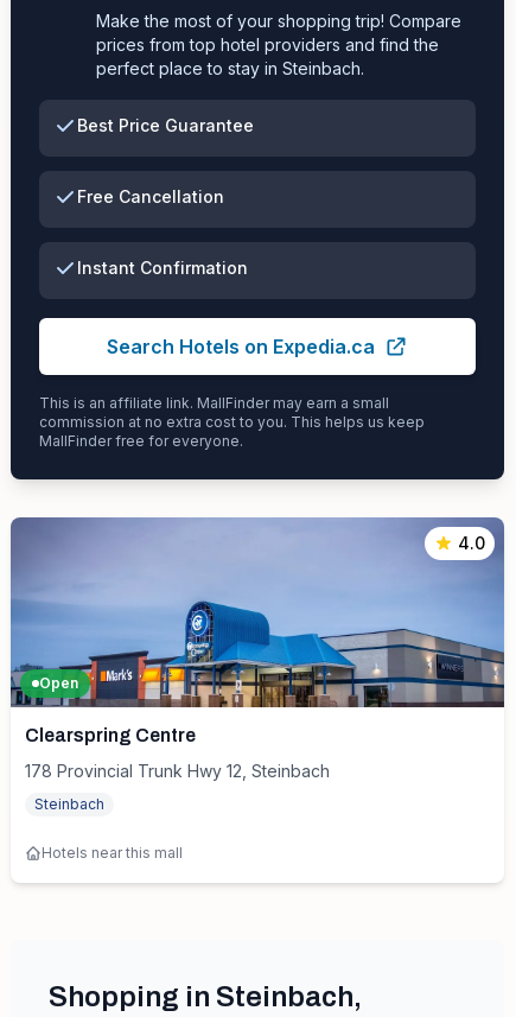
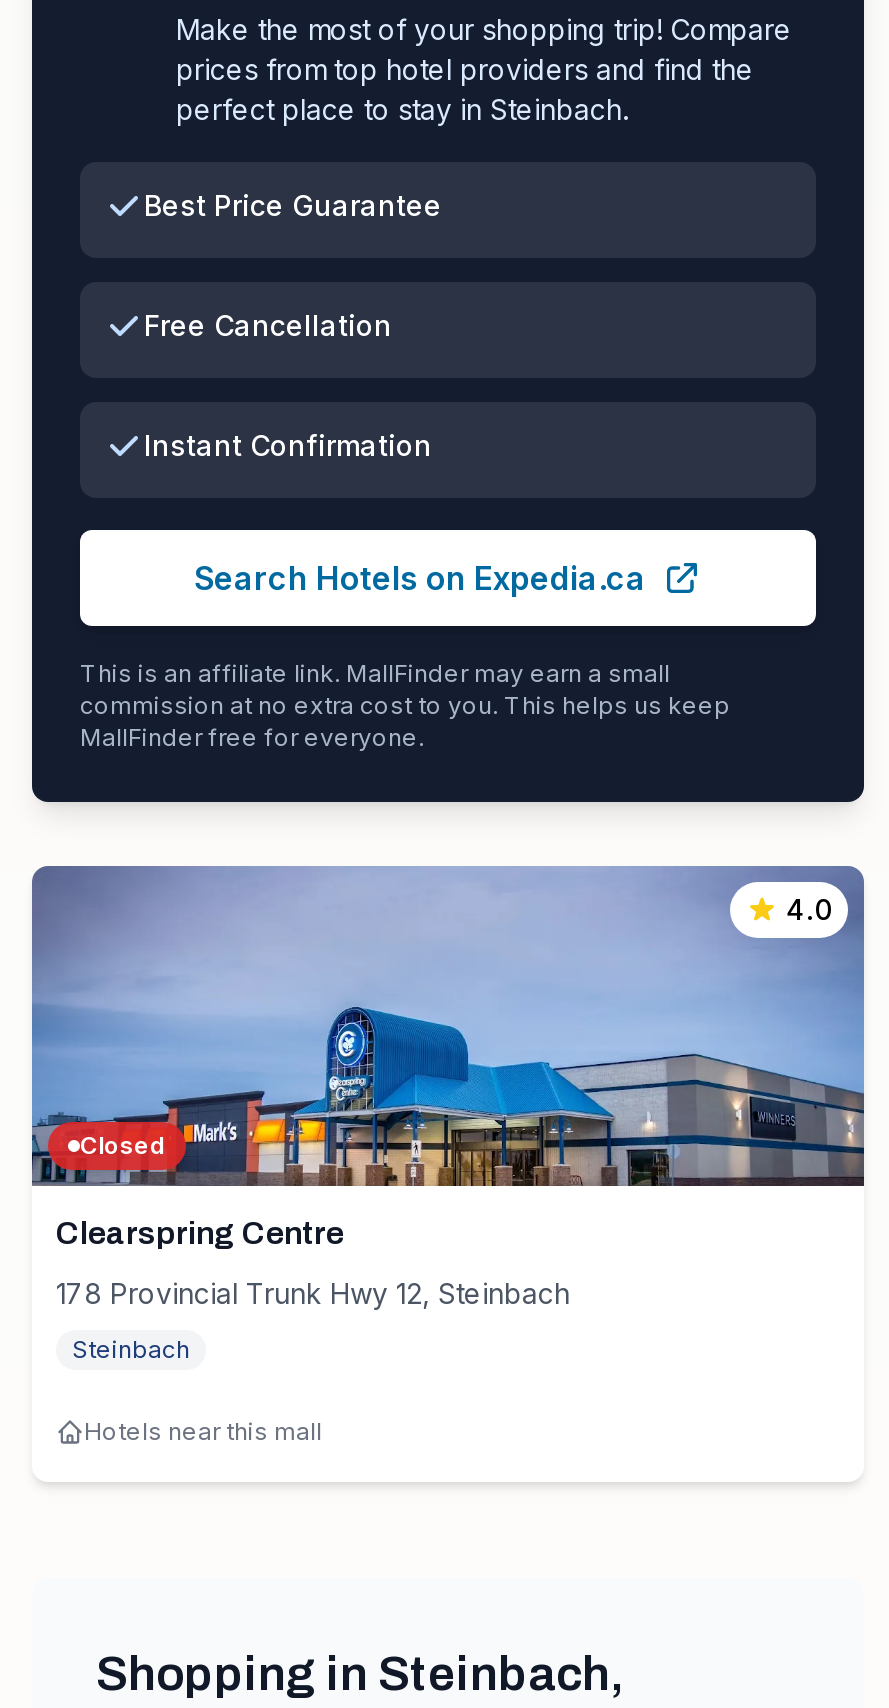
[39,674,78,692] Open -> [80,1130,166,1160] Closed

